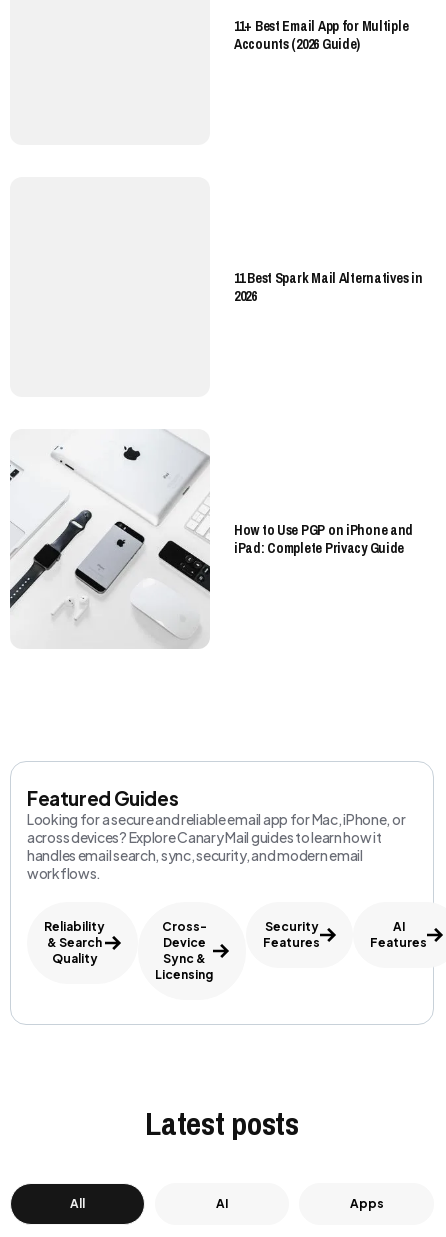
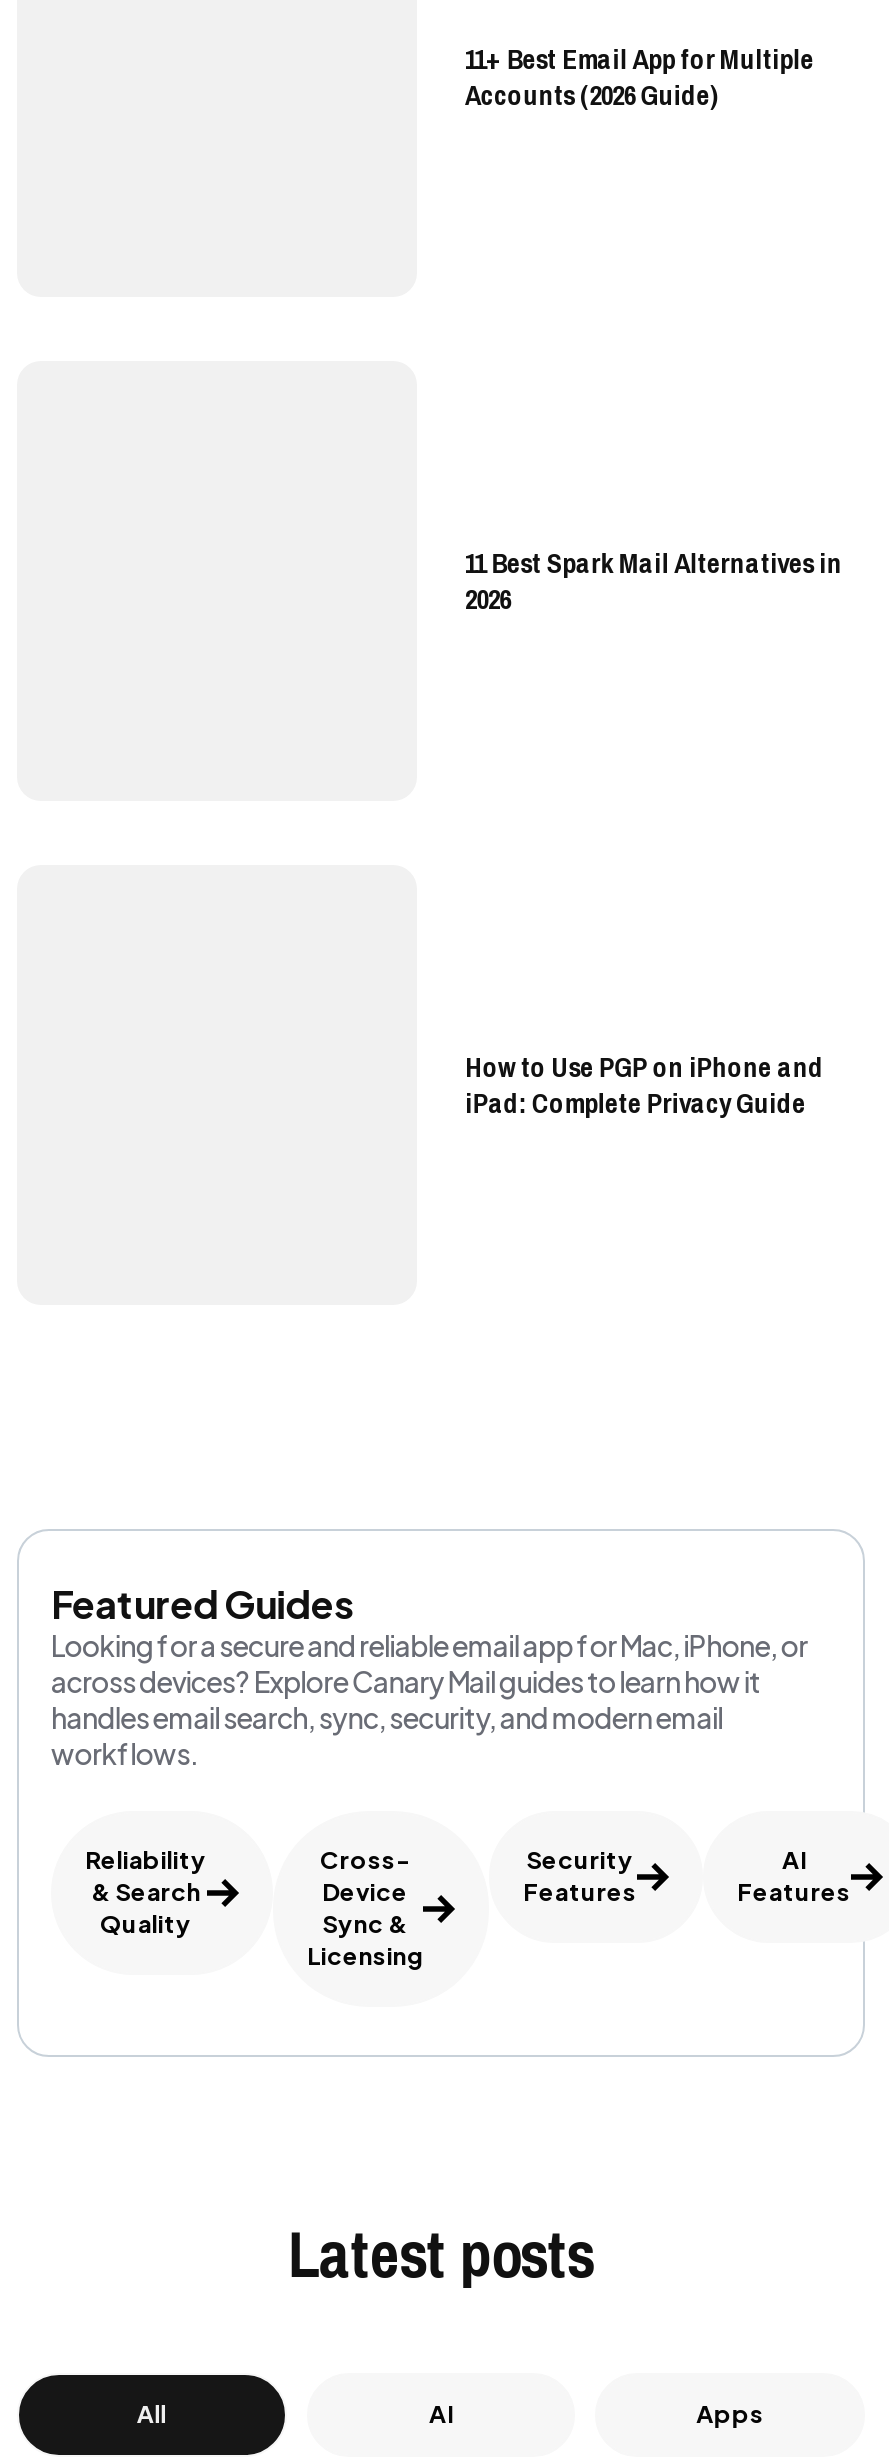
[9,435,211,648] [image] -> none

